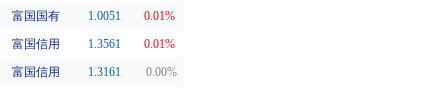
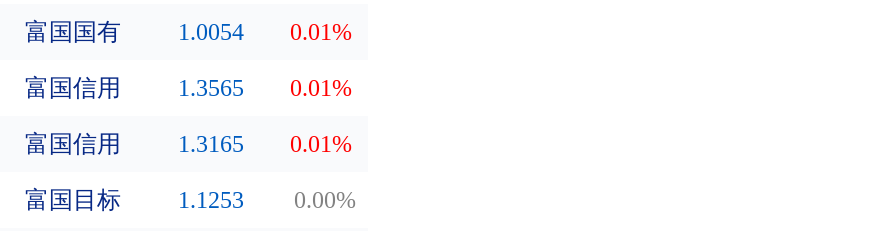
[88,9,175,23] 1.0051 0.01% -> [178,18,352,46] 1.0054 0.01%
[88,37,175,51] 1.3561 0.01% -> [178,74,352,102] 1.3565 0.01%
[88,65,121,79] 1.3161 -> [25,130,352,214] 1.3165 | 0.01% | 富国目标 | 1.1253

